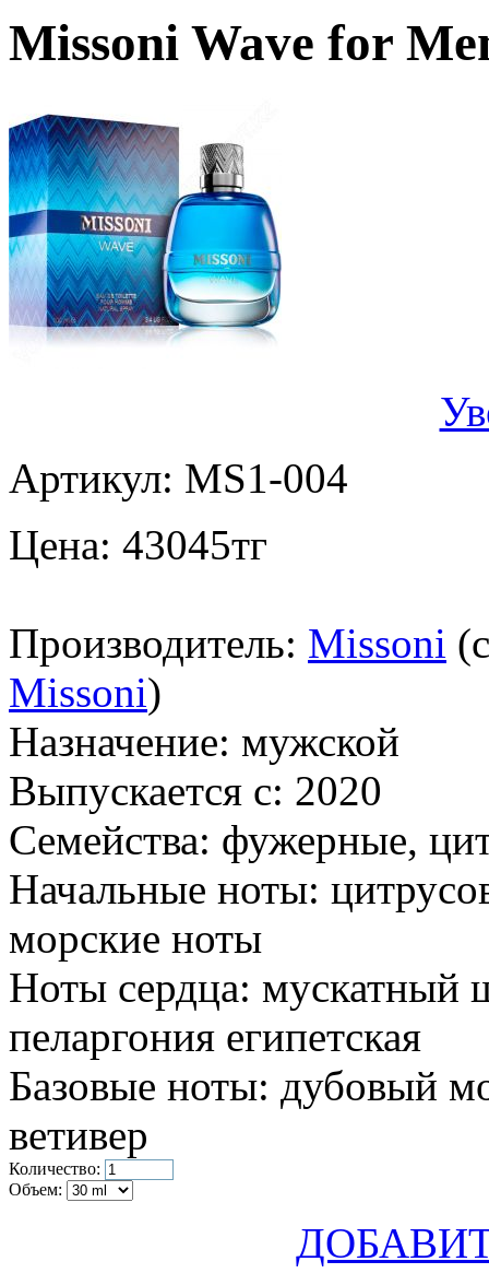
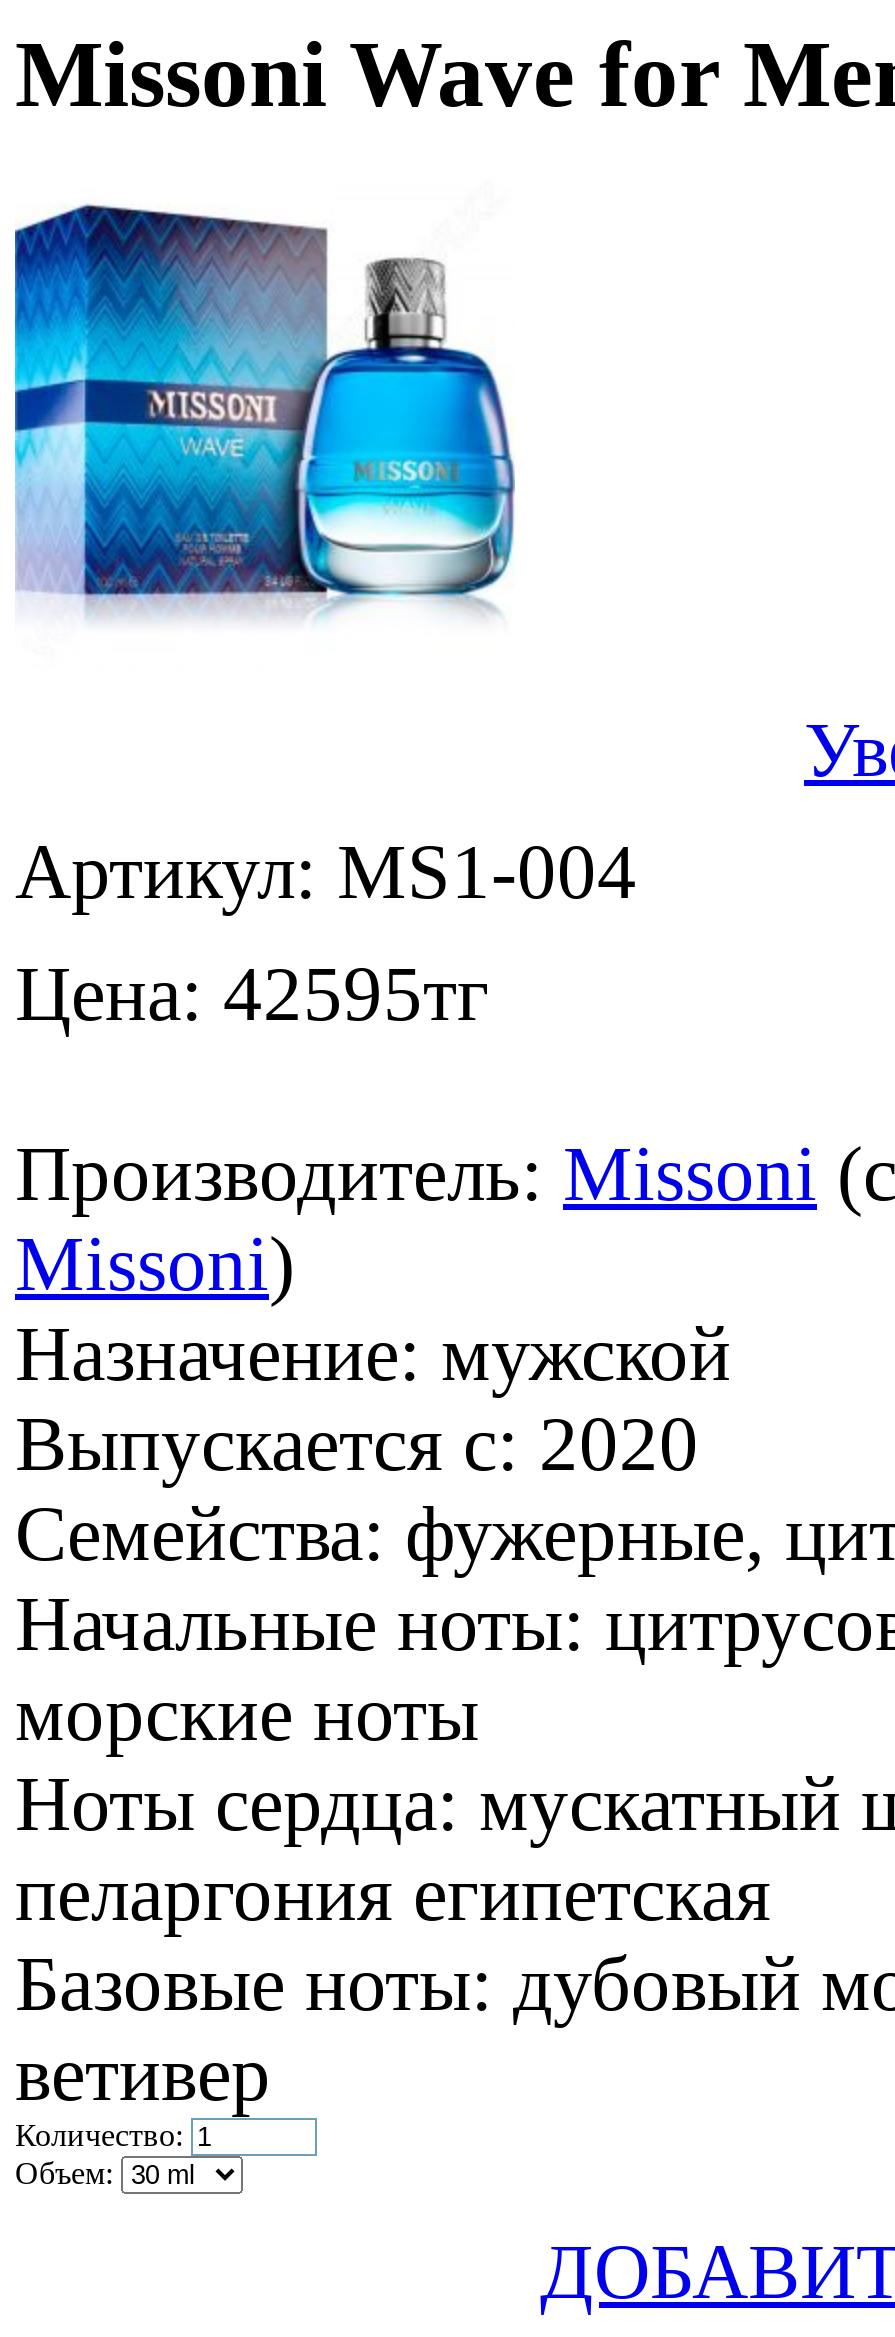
[9,521,267,568] Цена: 43045тг -> [15,950,489,1036] Цена: 42595тг

